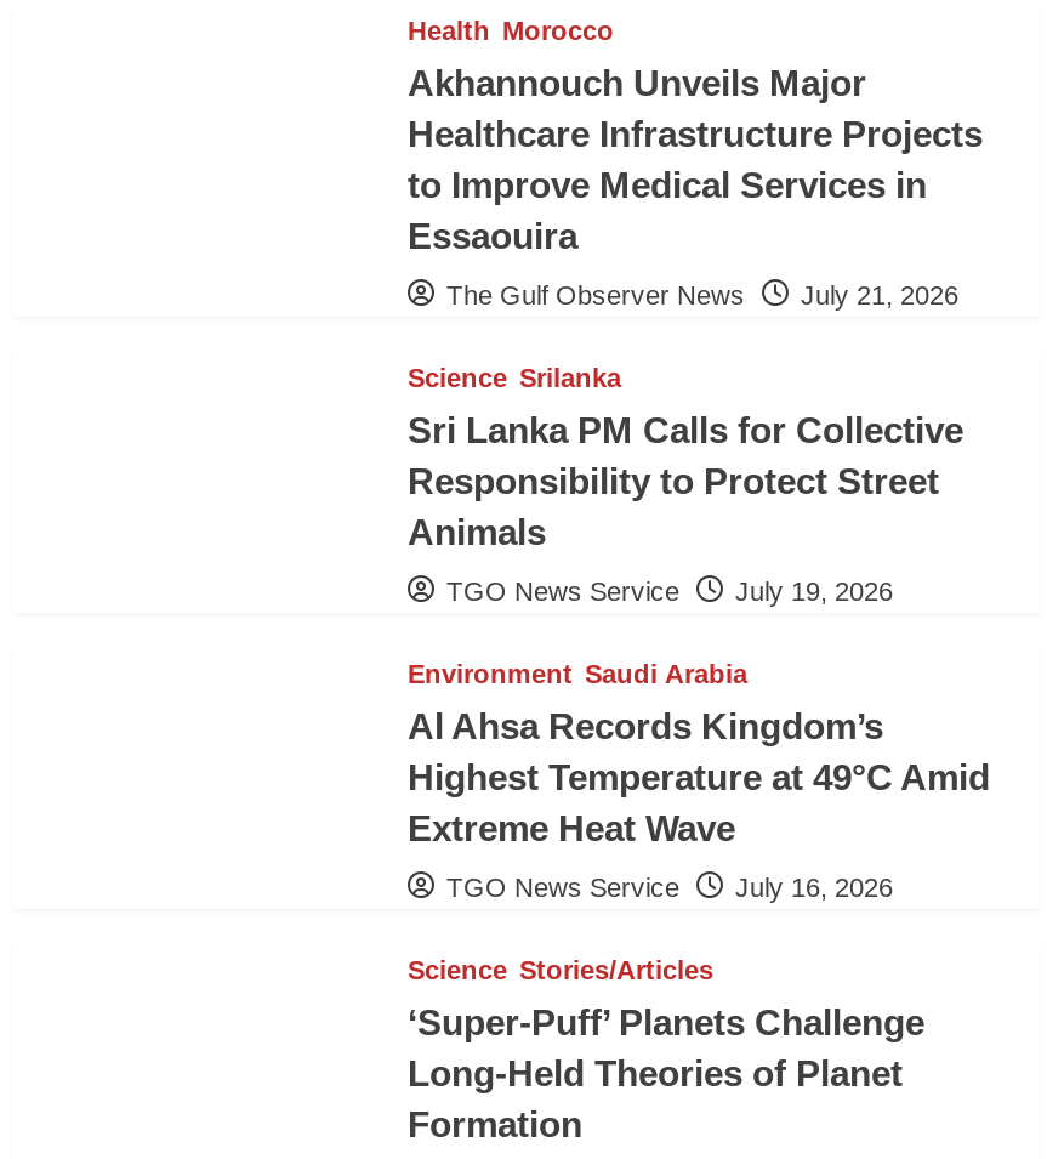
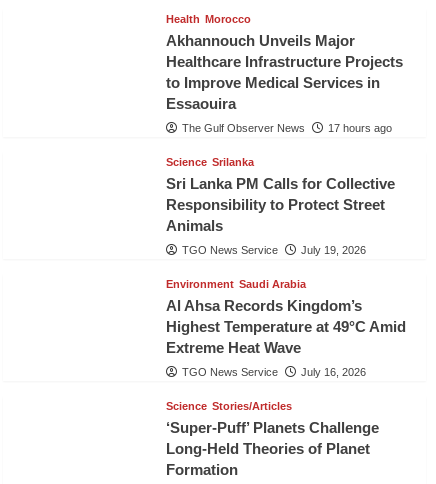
[446,281,958,310] The Gulf Observer News July 21, 2026 -> [181,122,391,134] The Gulf Observer News 17 hours ago

